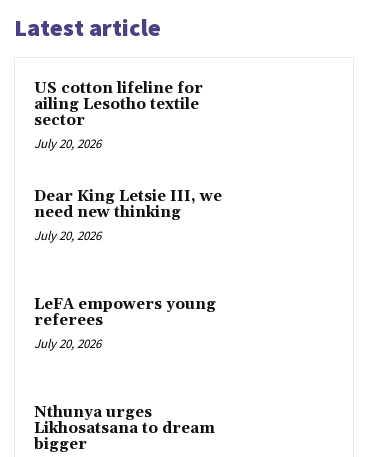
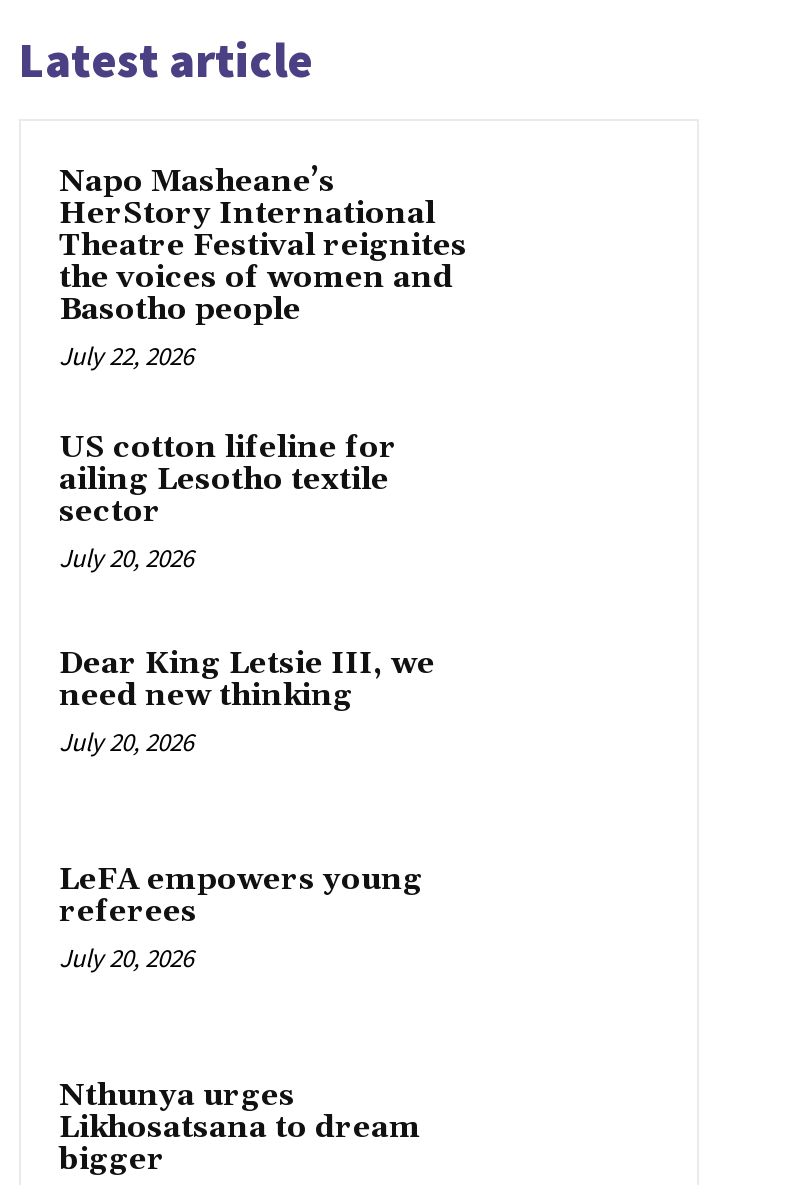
none -> [59,162,467,372] Napo Masheane’s | HerStory International | Theatre Festival reignites | the voices of women and | Basotho people | July 22, 2026

